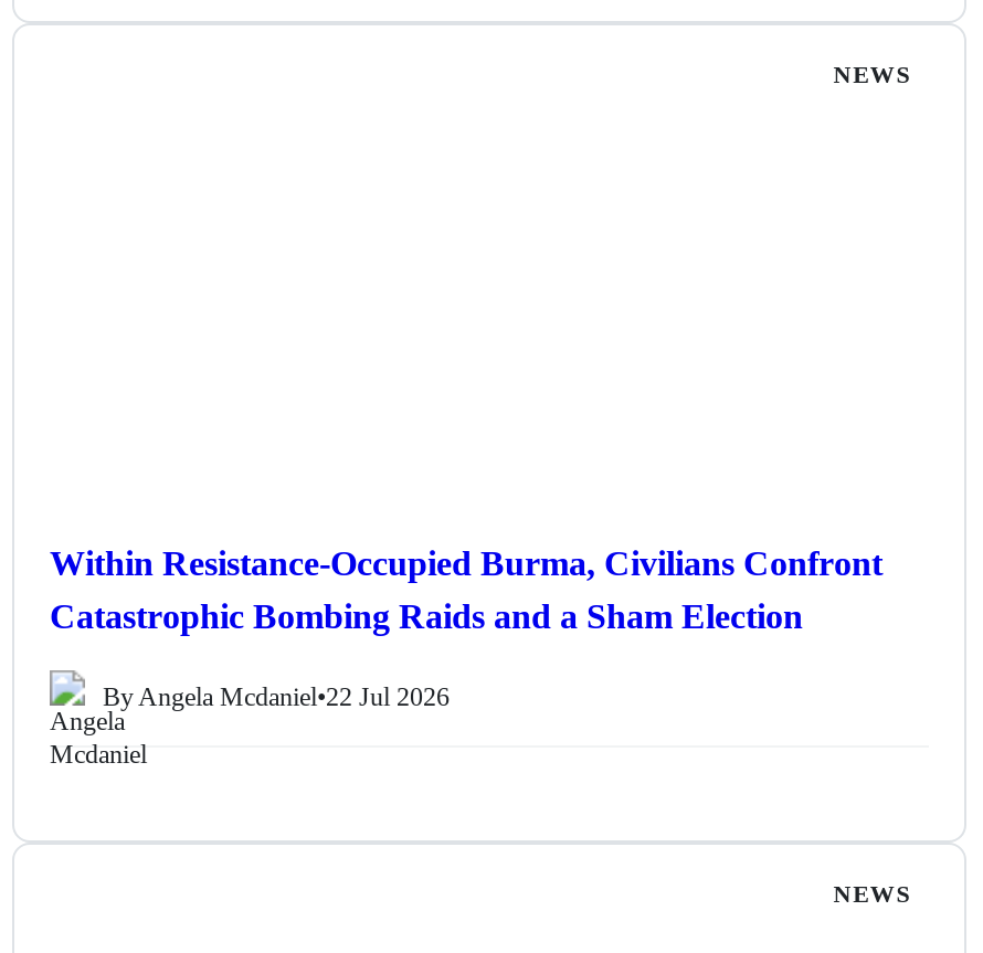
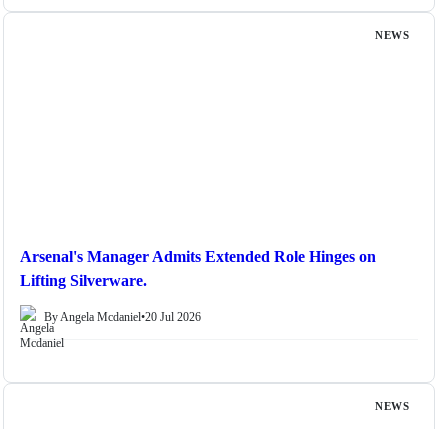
[50,545,882,635] Within Resistance-Occupied Burma, Civilians Confront | Catastrophic Bombing Raids and a Sham Election -> [20,248,376,289] Arsenal's Manager Admits Extended Role Hinges on | Lifting Silverware.
[103,681,450,712] By Angela Mcdaniel•22 Jul 2026 -> [44,310,201,324] By Angela Mcdaniel•20 Jul 2026

